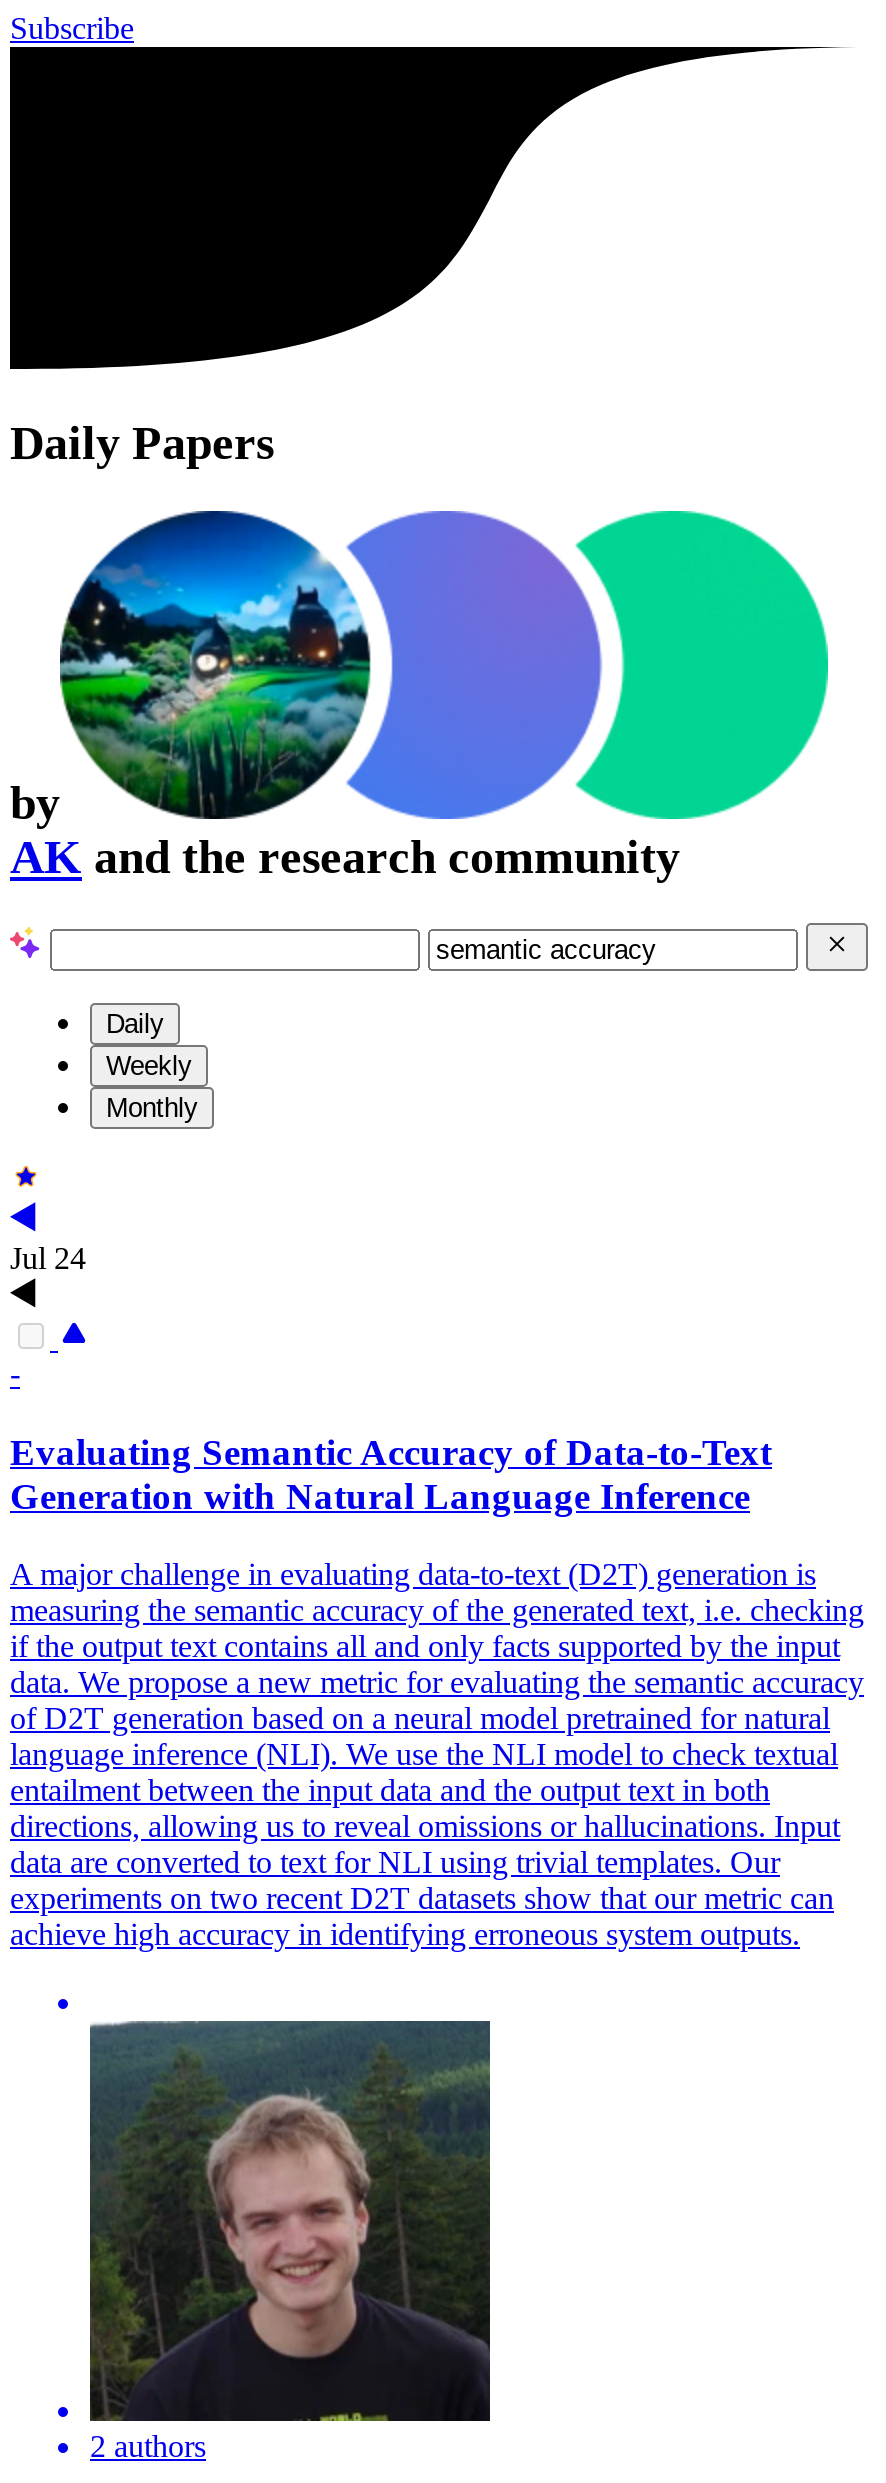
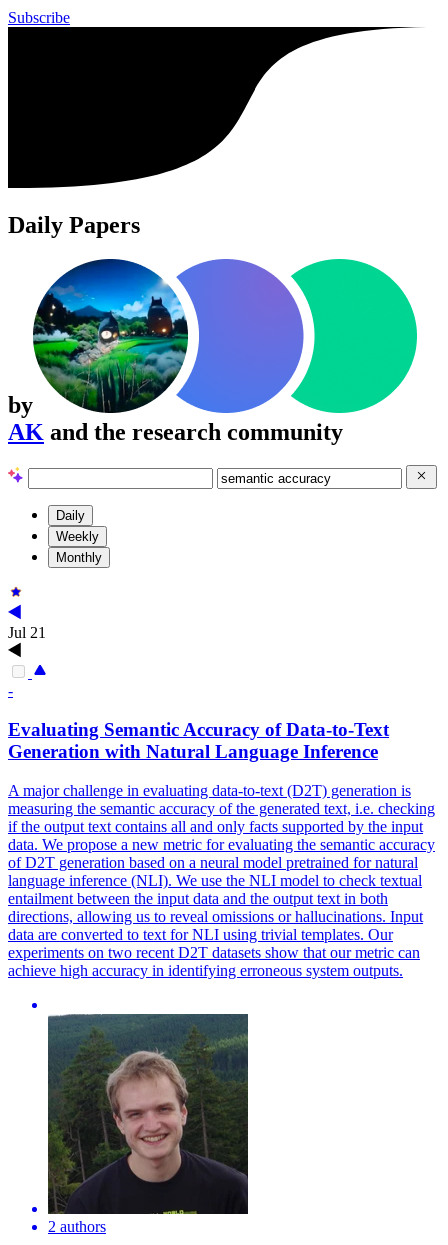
[10,1241,86,1275] Jul 24 -> [8,624,46,641] Jul 21

